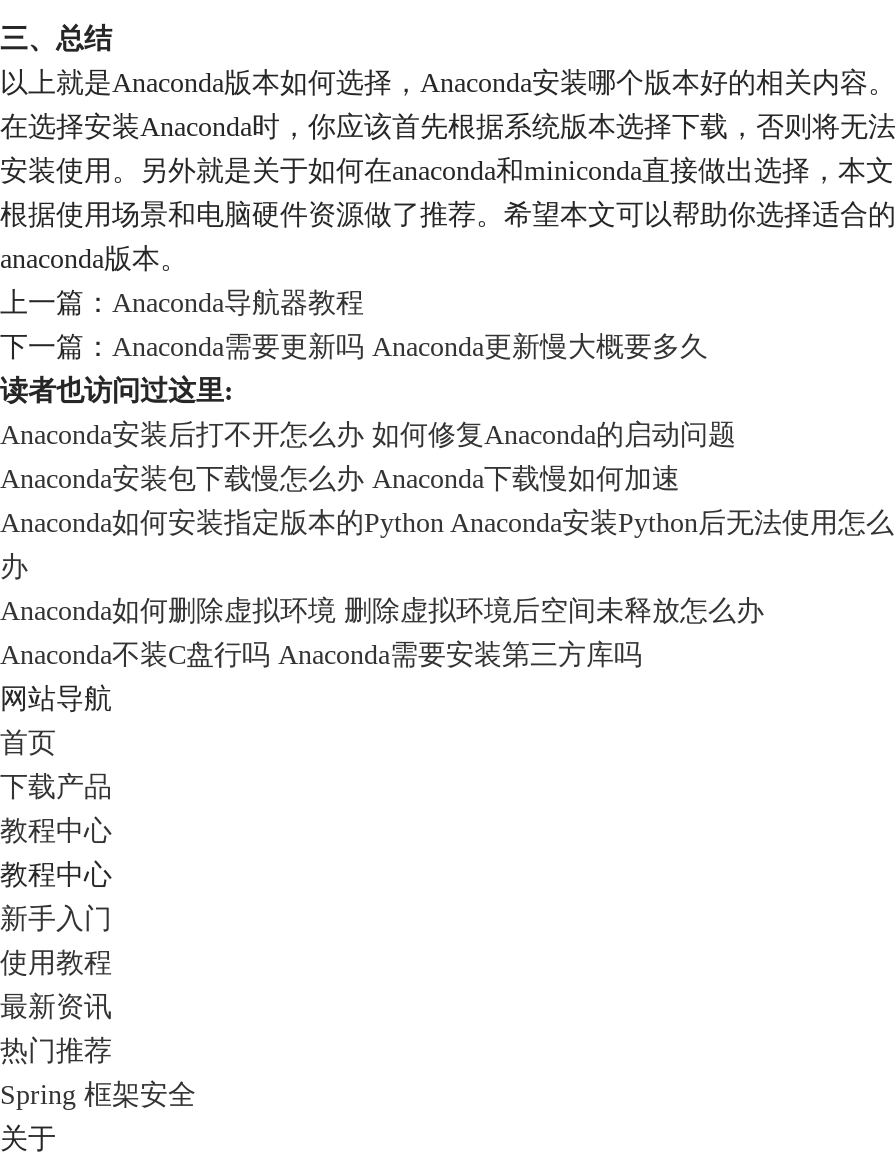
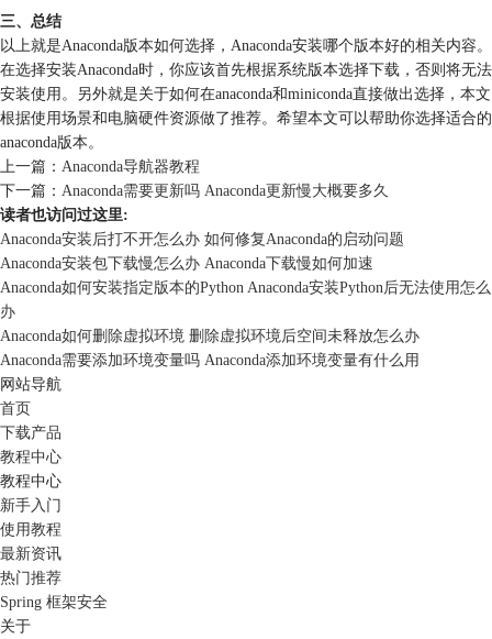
[0,640,642,670] Anaconda不装C盘行吗 Anaconda需要安装第三方库吗 -> [0,352,420,368] Anaconda需要添加环境变量吗 Anaconda添加环境变量有什么用

